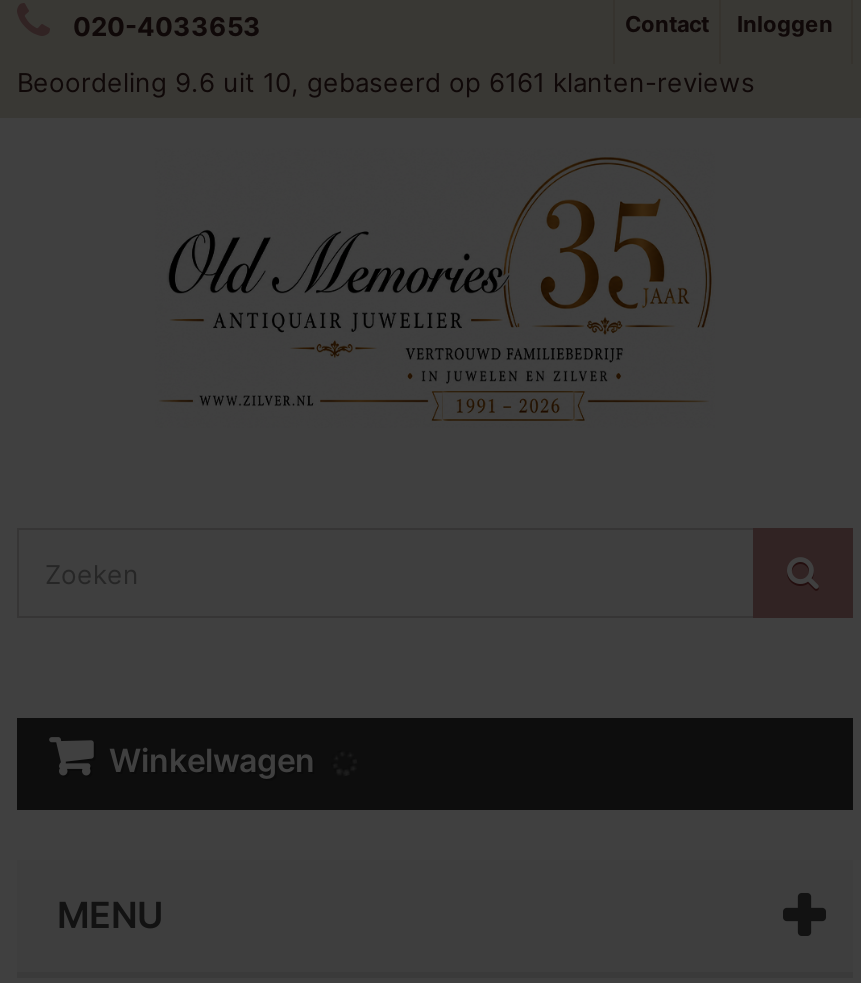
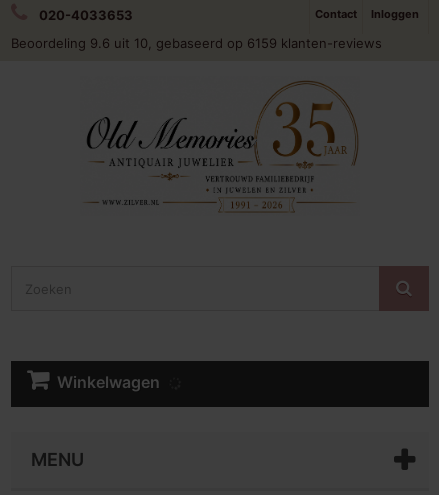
[17,66,755,98] Beoordeling 9.6 uit 10, gebaseerd op 6161 klanten-reviews -> [11,35,382,51] Beoordeling 9.6 uit 10, gebaseerd op 6159 klanten-reviews

